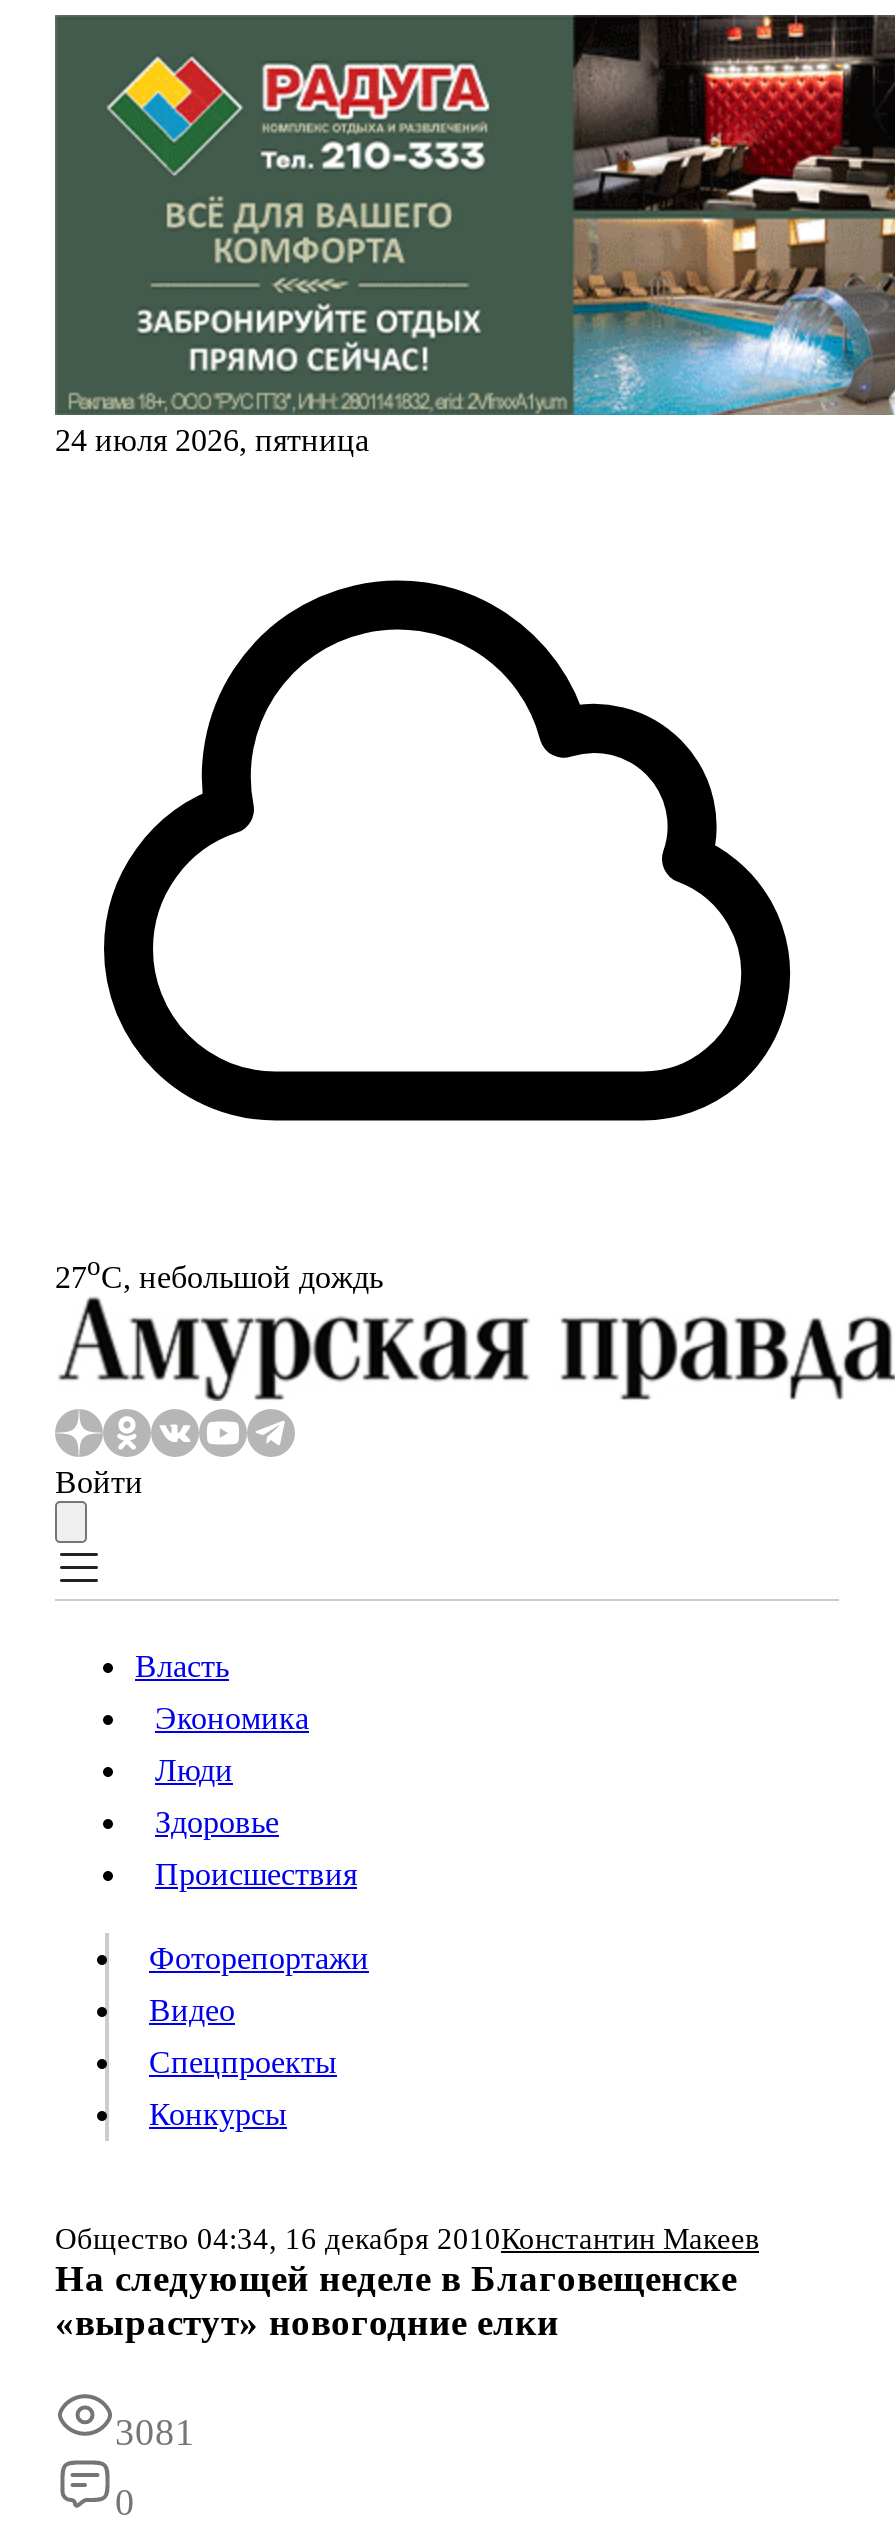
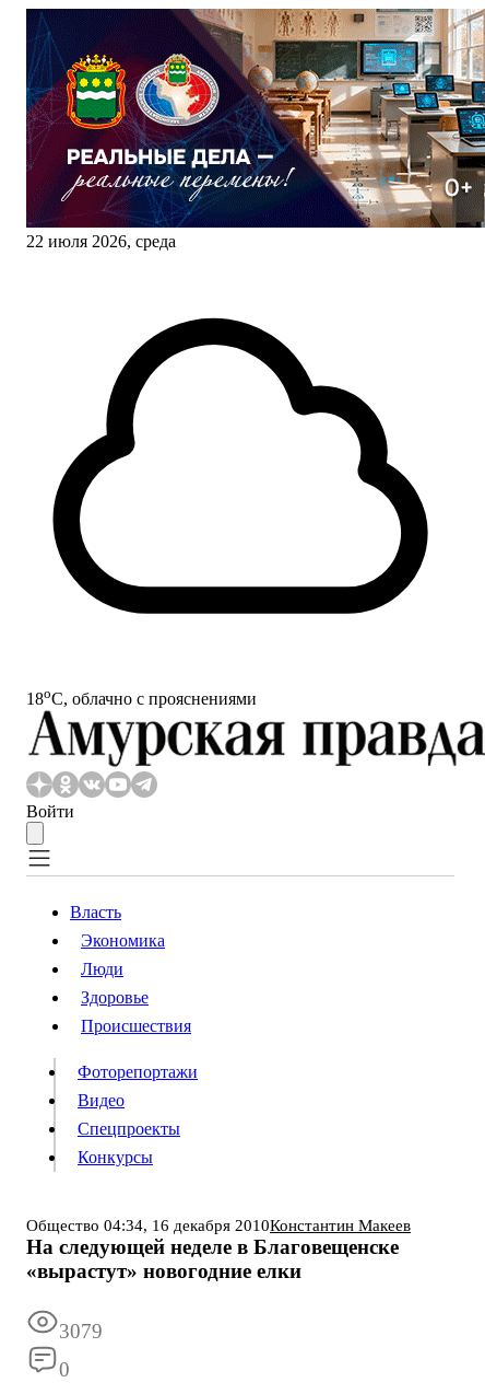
[55,13,889,457] [image] | 24 июля 2026, пятница -> [26,8,482,251] [image] | 22 июля 2026, среда
[55,1251,383,1294] 27oС, небольшой дождь -> [26,685,257,708] 18oС, облачно с прояснениями
[115,2412,195,2454] 3081 -> [59,1320,103,1343] 3079

